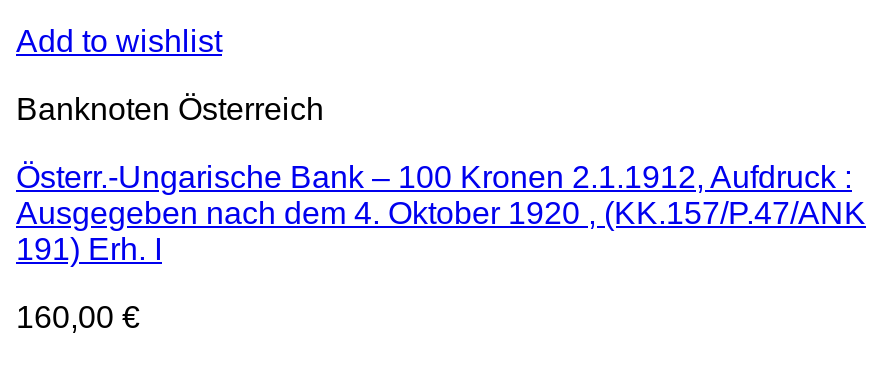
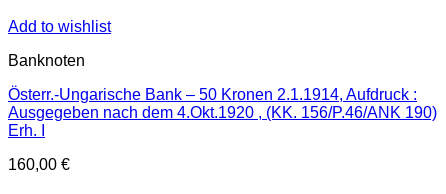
[16,93,324,127] Banknoten Österreich -> [8,52,85,69] Banknoten
[16,161,866,267] Österr.-Ungarische Bank – 100 Kronen 2.1.1912, Aufdruck : | Ausgegeben nach dem 4. Oktober 1920 , (KK.157/P.47/ANK | 191) Erh. I -> [8,86,437,139] Österr.-Ungarische Bank – 50 Kronen 2.1.1914, Aufdruck : | Ausgegeben nach dem 4.Okt.1920 , (KK. 156/P.46/ANK 190) | Erh. I

